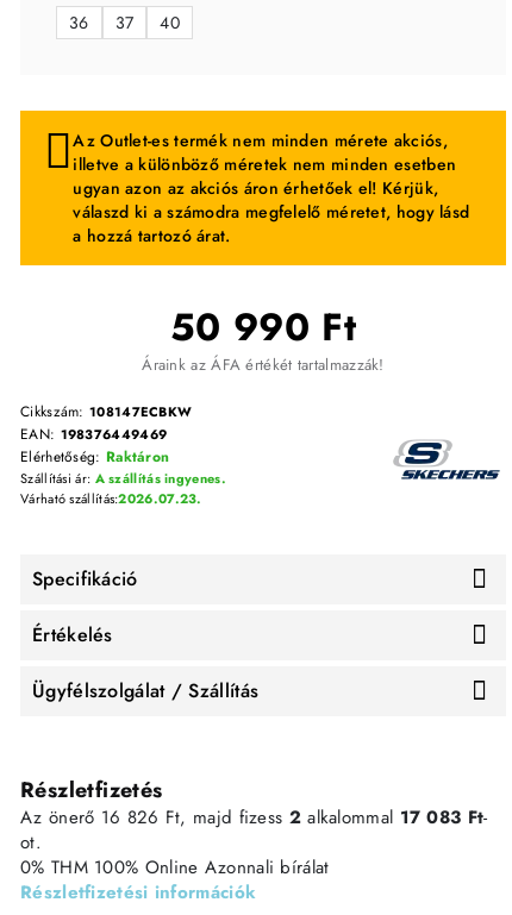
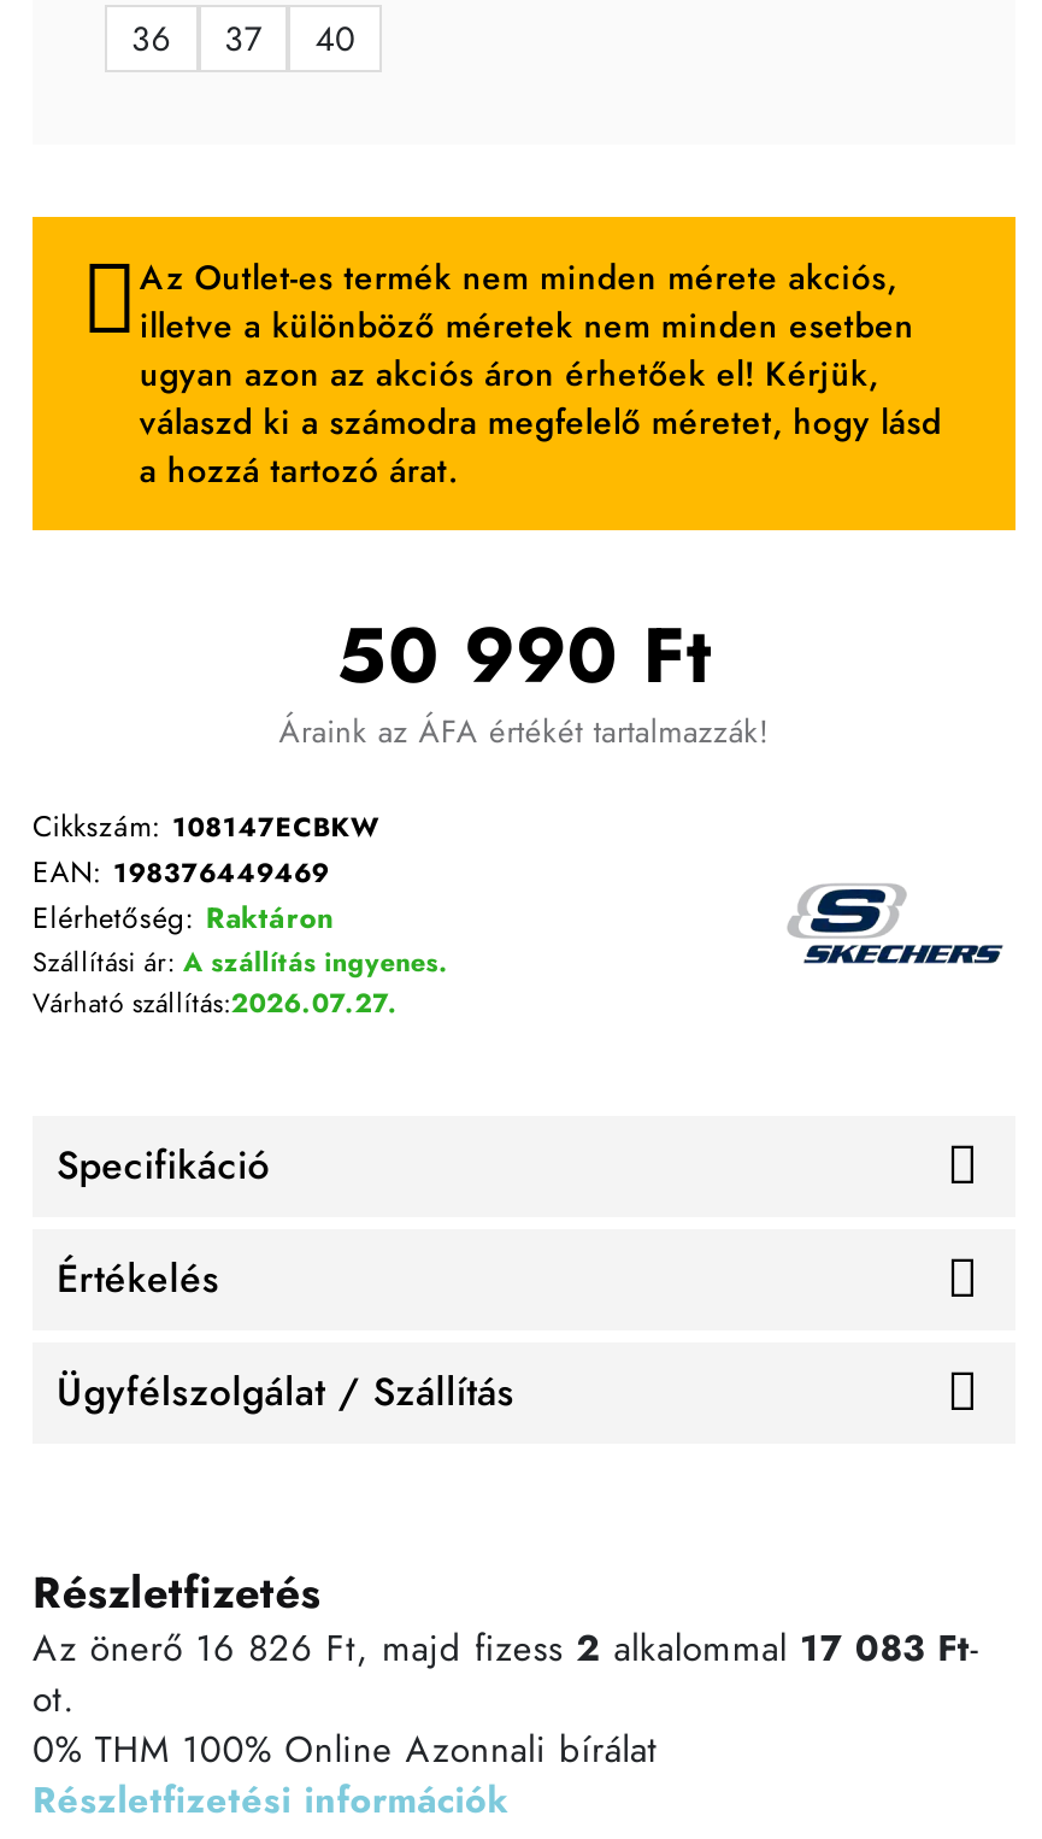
[20,489,202,508] Várható szállítás:2026.07.23. -> [33,983,398,1021] Várható szállítás:2026.07.27.

